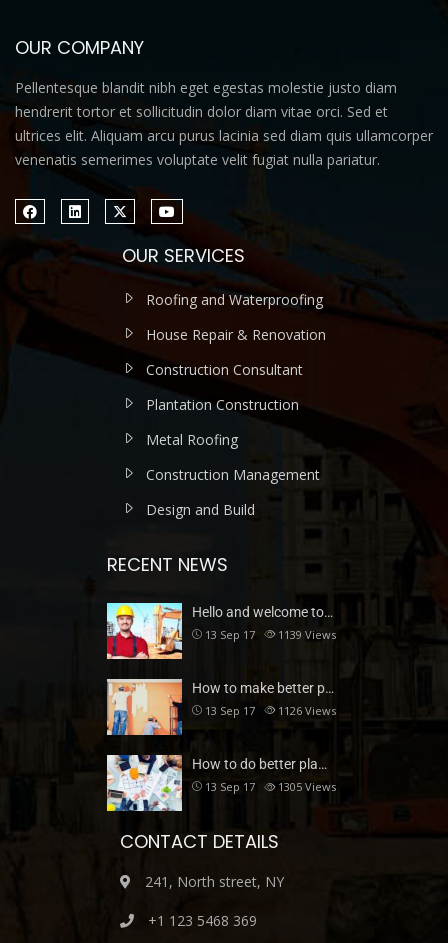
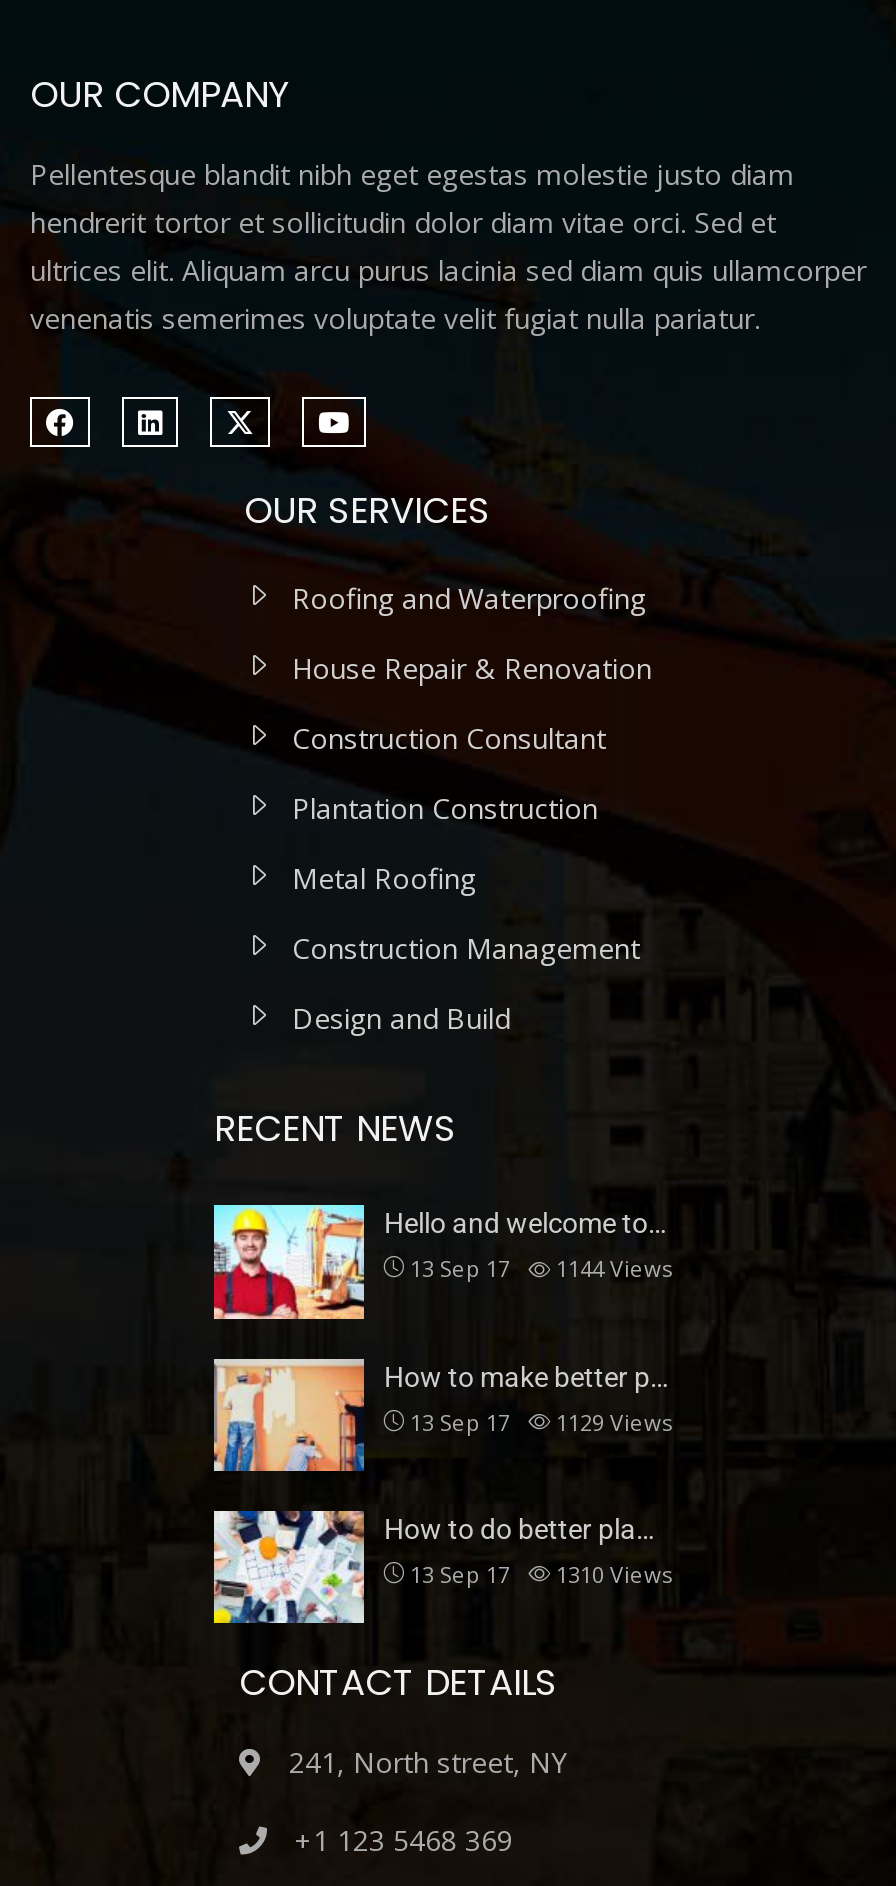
[205,627,336,642] 13 Sep 17 1139Views -> [410,1253,672,1283] 13 Sep 17 1144Views
[205,703,336,718] 13 Sep 17 1126 Views -> [410,1406,672,1436] 13 Sep 17 1129 Views
[205,779,336,794] 13 Sep 17 1305 Views -> [410,1558,672,1588] 13 Sep 17 1310 Views

